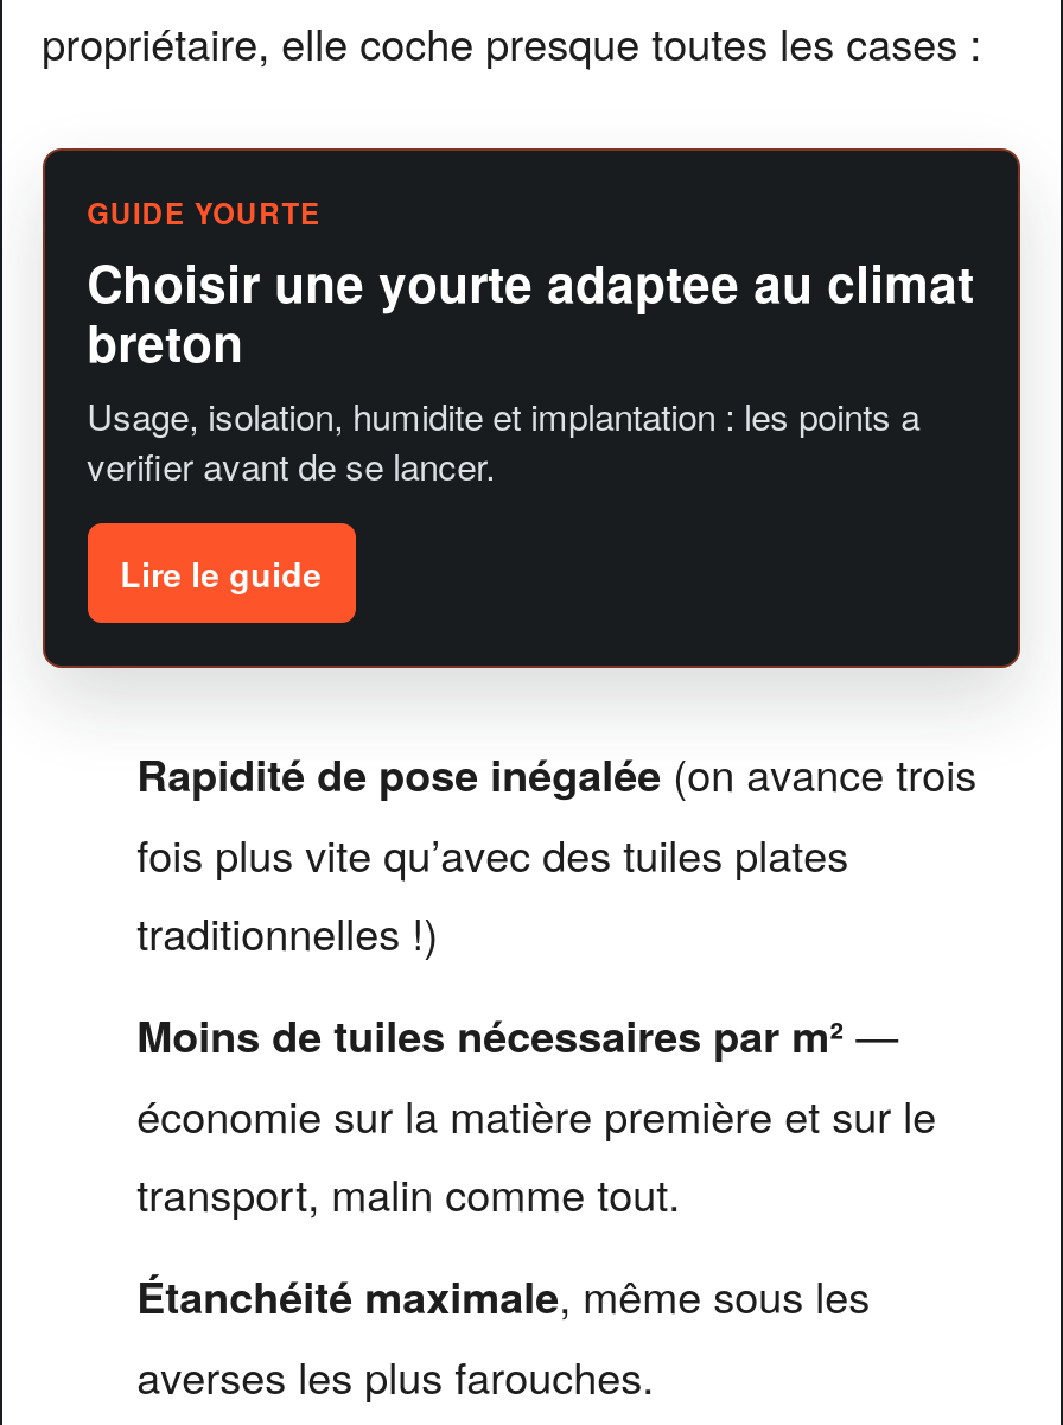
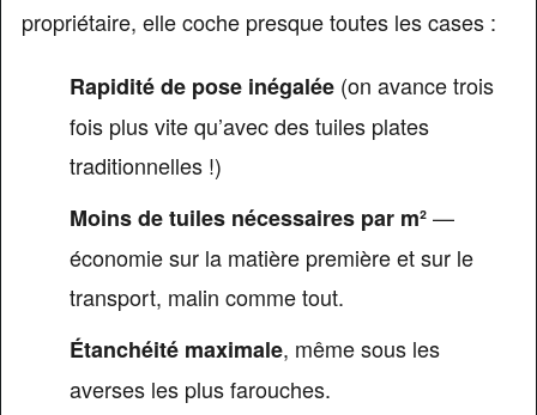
[38,146,1025,677] [image] | GUIDE YOURTE | Choisir une yourte adaptee au climat | breton | Usage, isolation, humidite et implantation : les points a | verifier avant de se lancer. | Lire le guide -> none

